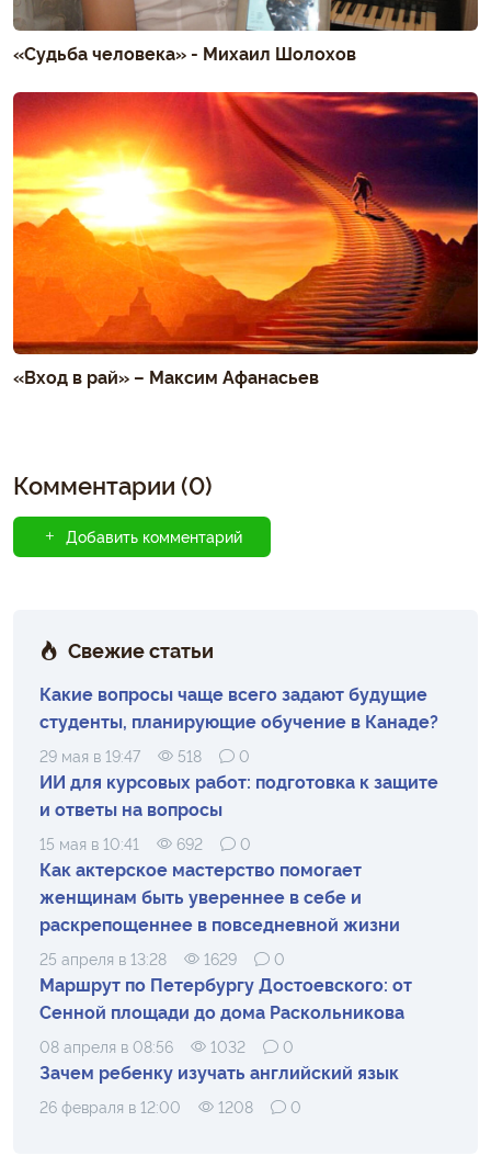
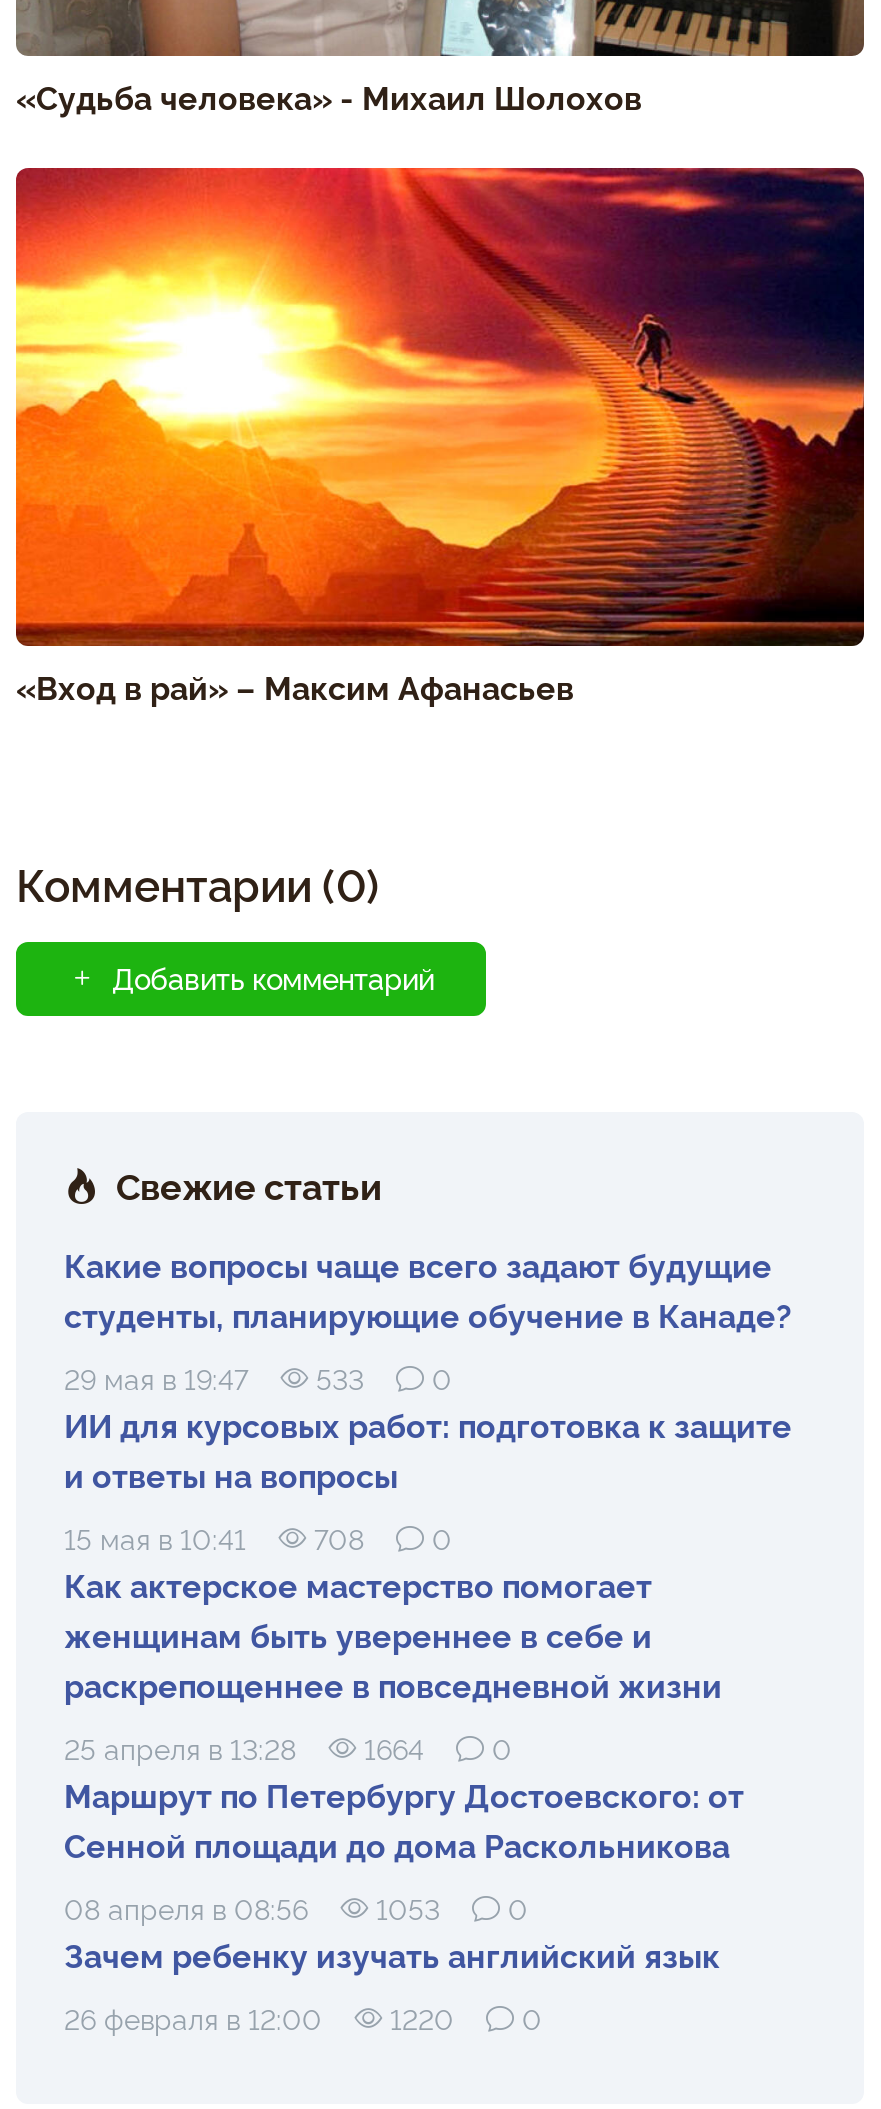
[178,744,202,765] 518 -> [316,1357,364,1395] 533
[176,832,203,853] 692 -> [314,1517,364,1555] 708
[204,947,237,968] 1629 -> [364,1727,424,1765] 1664
[210,1035,245,1056] 1032 -> [376,1887,440,1925] 1053
[218,1095,253,1116] 1208 -> [390,1997,454,2035] 1220

